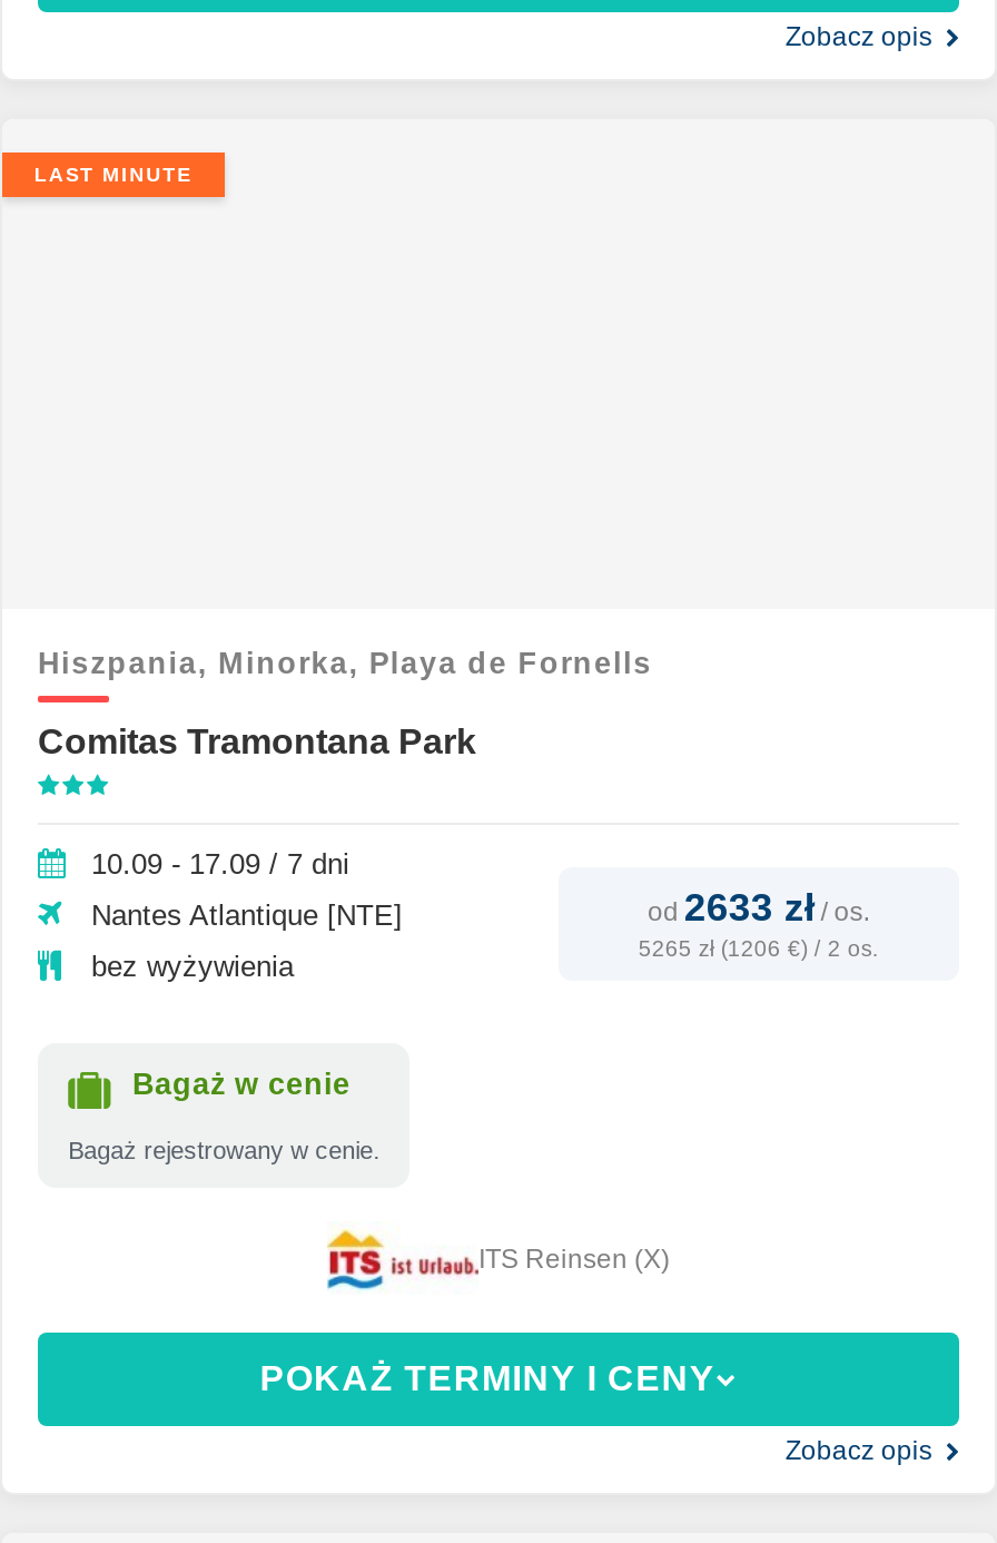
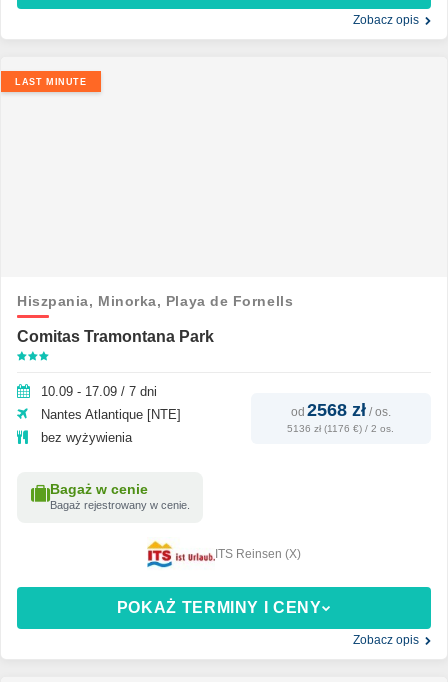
[648,884,870,929] od 2633 zł / os. -> [291,400,391,420] od 2568 zł / os.
[638,936,879,961] 5265 zł (1206 €) / 2 os. -> [287,423,394,434] 5136 zł (1176 €) / 2 os.

